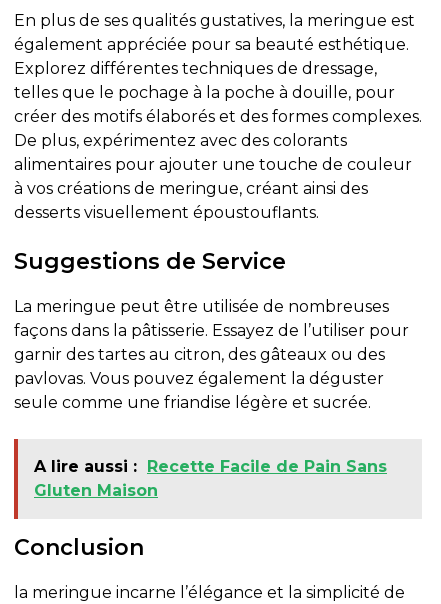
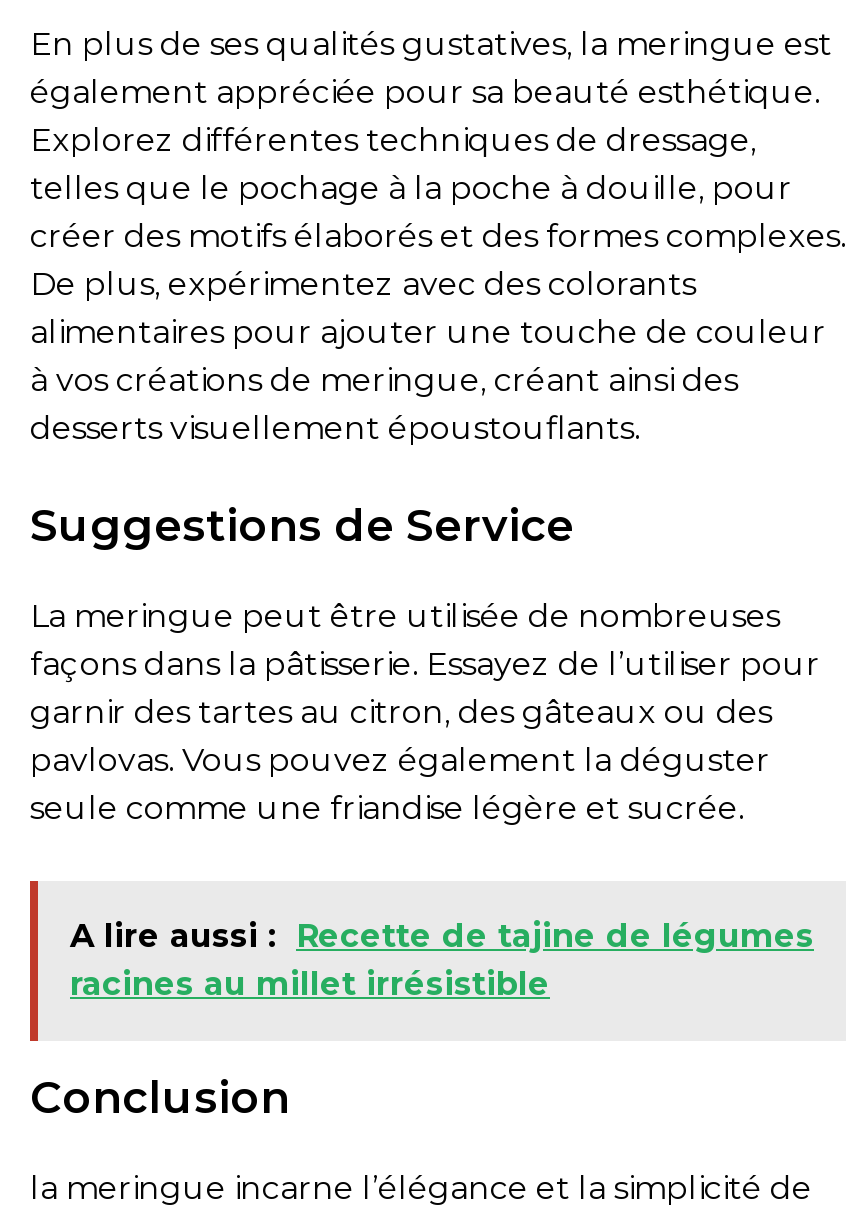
[34,457,387,500] A lire aussi : Recette Facile de Pain Sans | Gluten Maison -> [70,916,814,1002] A lire aussi : Recette de tajine de légumes | racines au millet irrésistible

